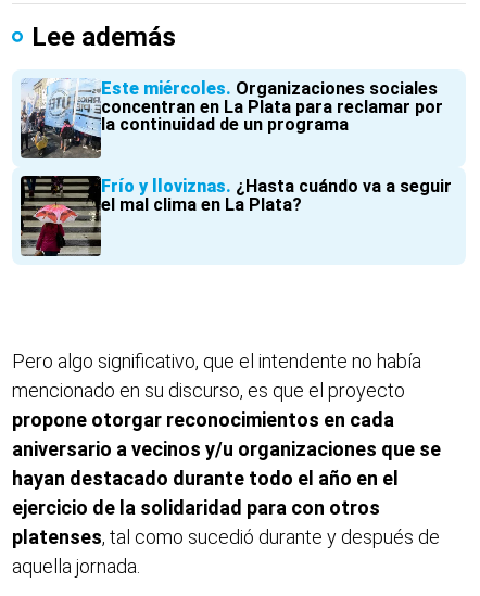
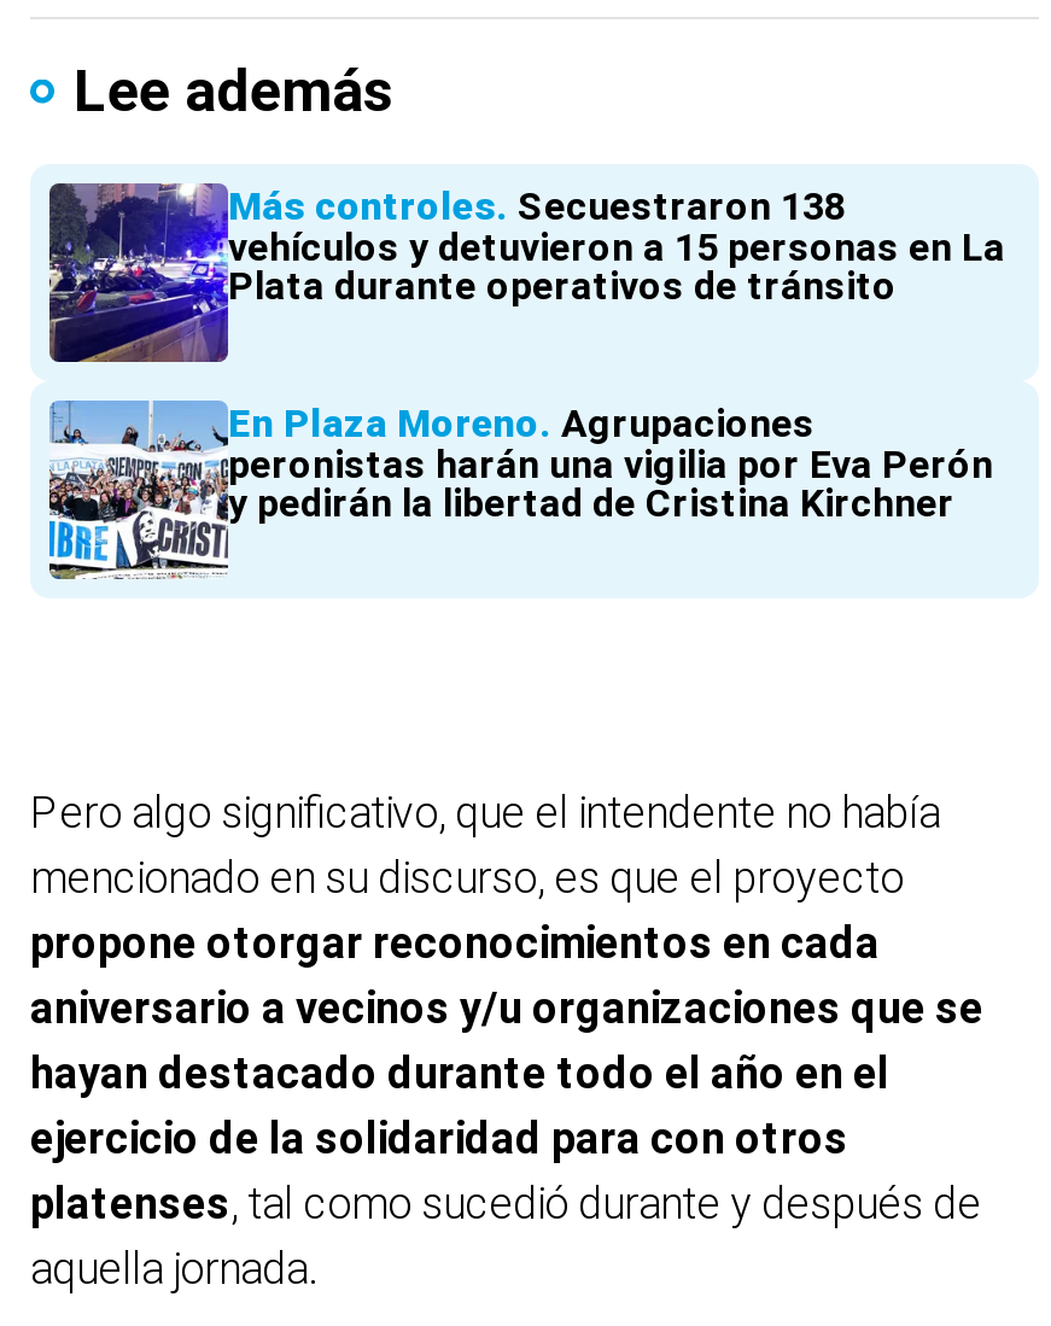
[21,78,443,158] [image] | Este miércoles Organizaciones sociales | concentran en La Plata para reclamar por | la continuidad de un programa -> [47,181,1005,364] [image] | Más controles Secuestraron 138 | vehículos y detuvieron a 15 personas en La | Plata durante operativos de tránsito
[20,175,452,257] [image] | Frío y lloviznas ¿Hasta cuándo va a seguir | el mal clima en La Plata? -> [47,401,993,579] [image] | En Plaza Moreno Agrupaciones | peronistas harán una vigilia por Eva Perón | y pedirán la libertad de Cristina Kirchner

